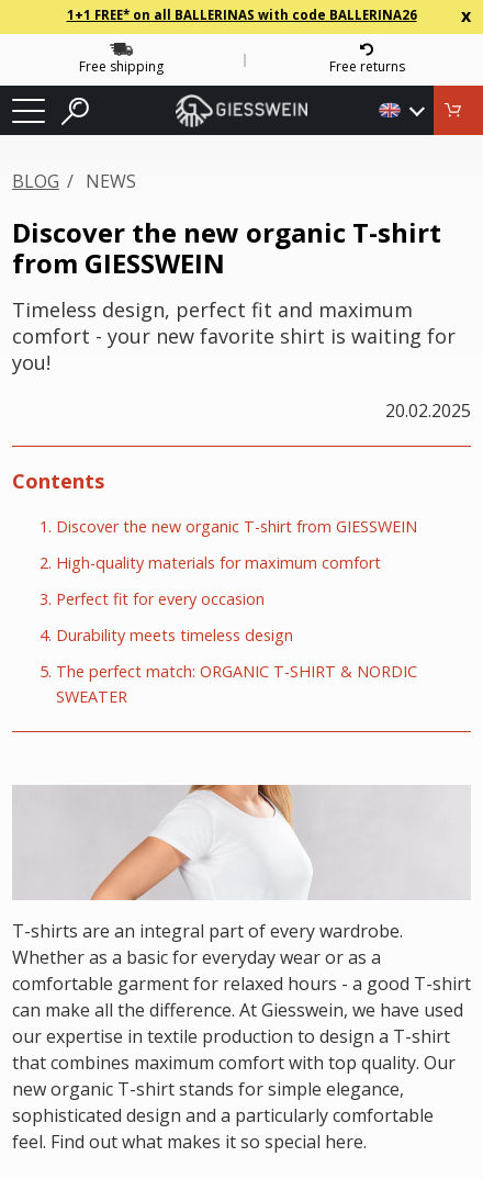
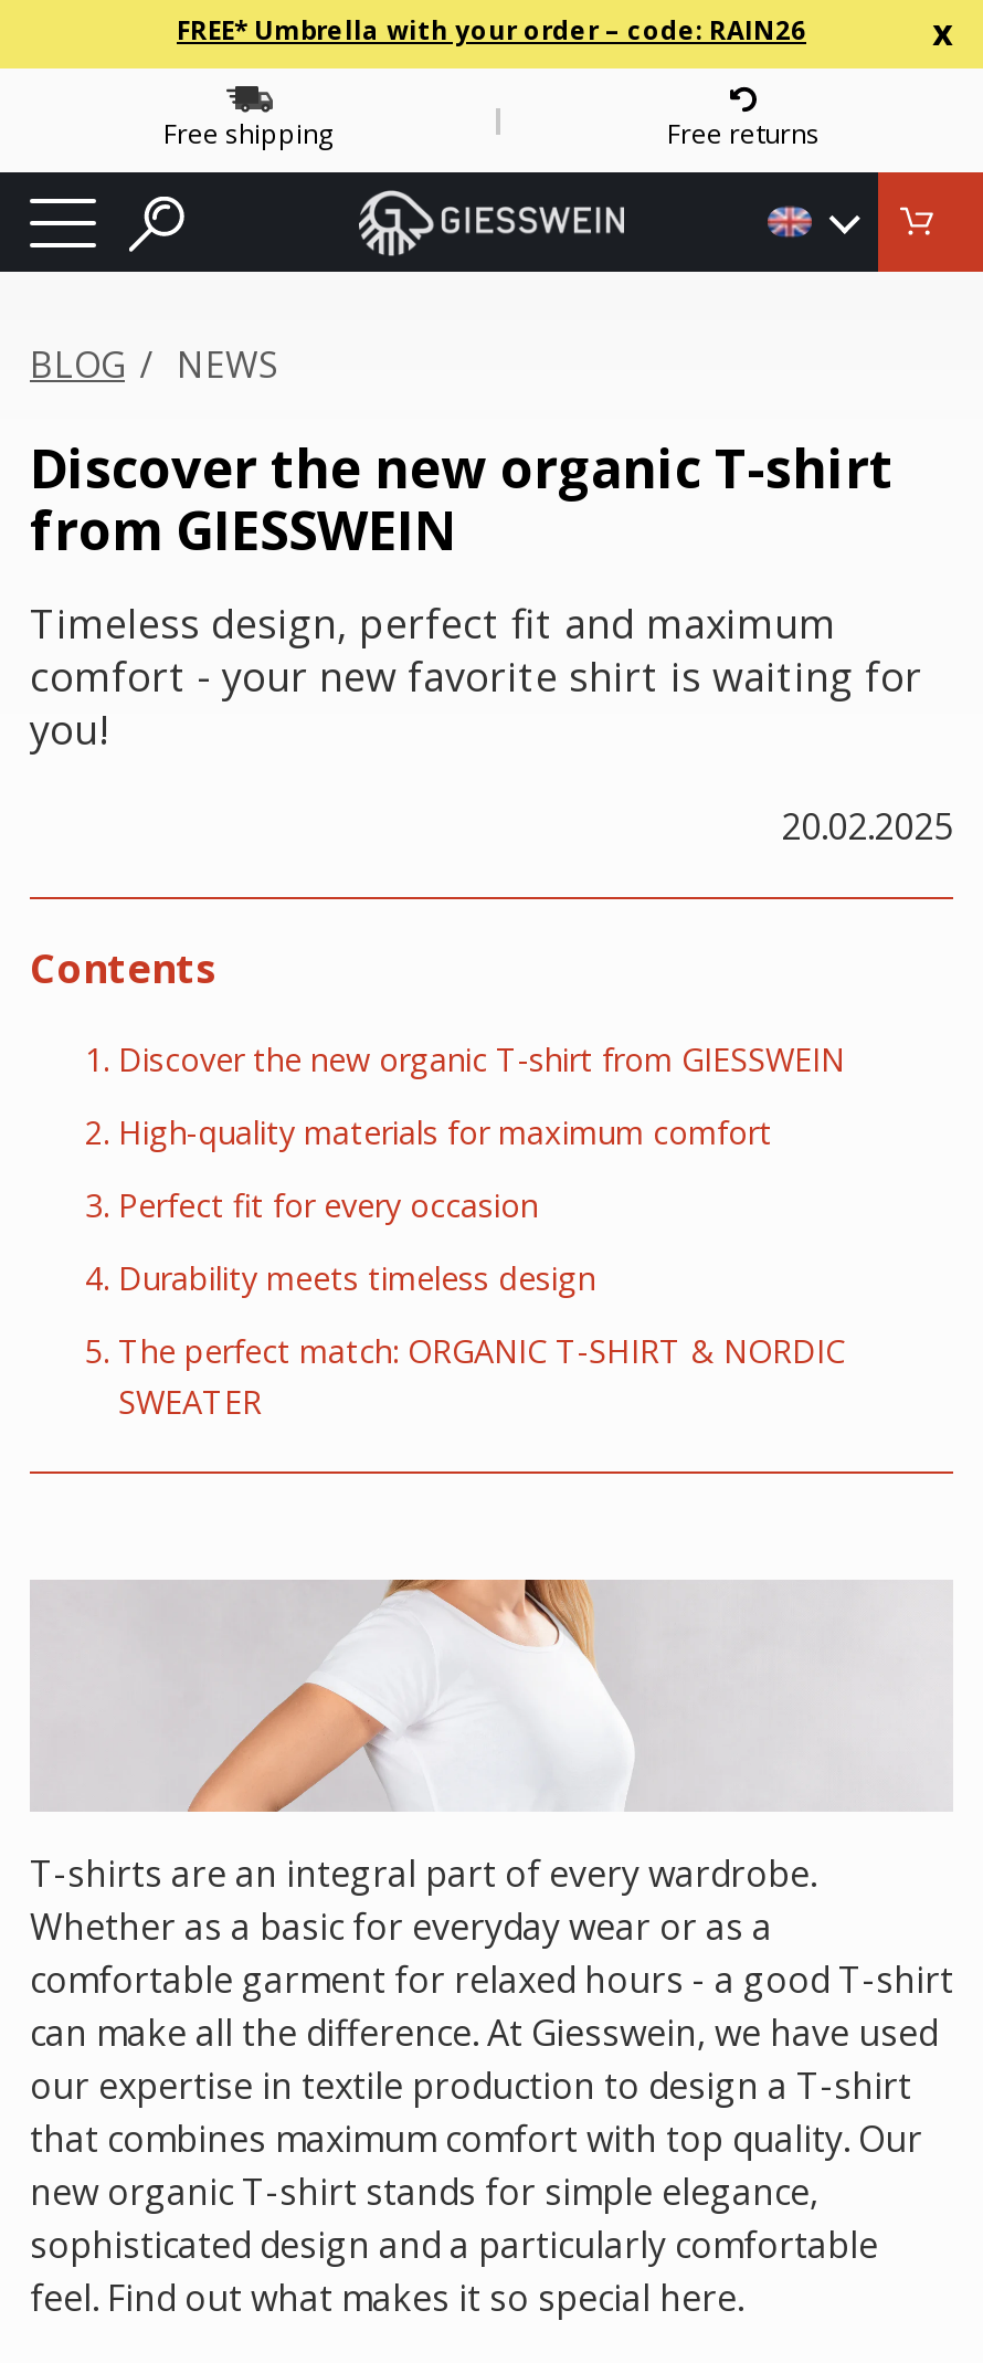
[66,7,417,23] 1+1 FREE* on all BALLERINAS with code BALLERINA26 -> [177,13,806,46] FREE* Umbrella with your order – code: RAIN26

